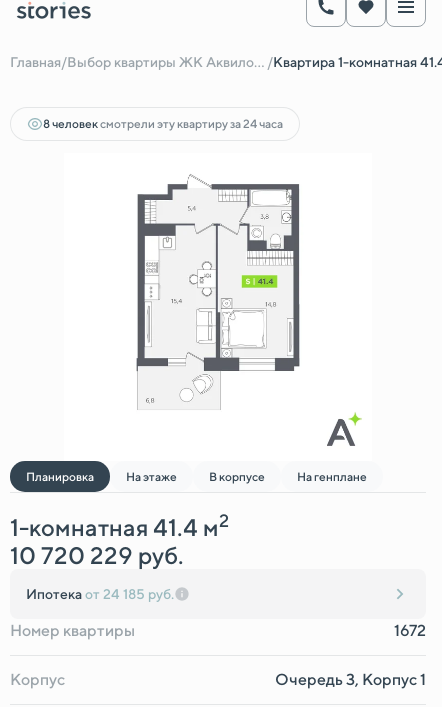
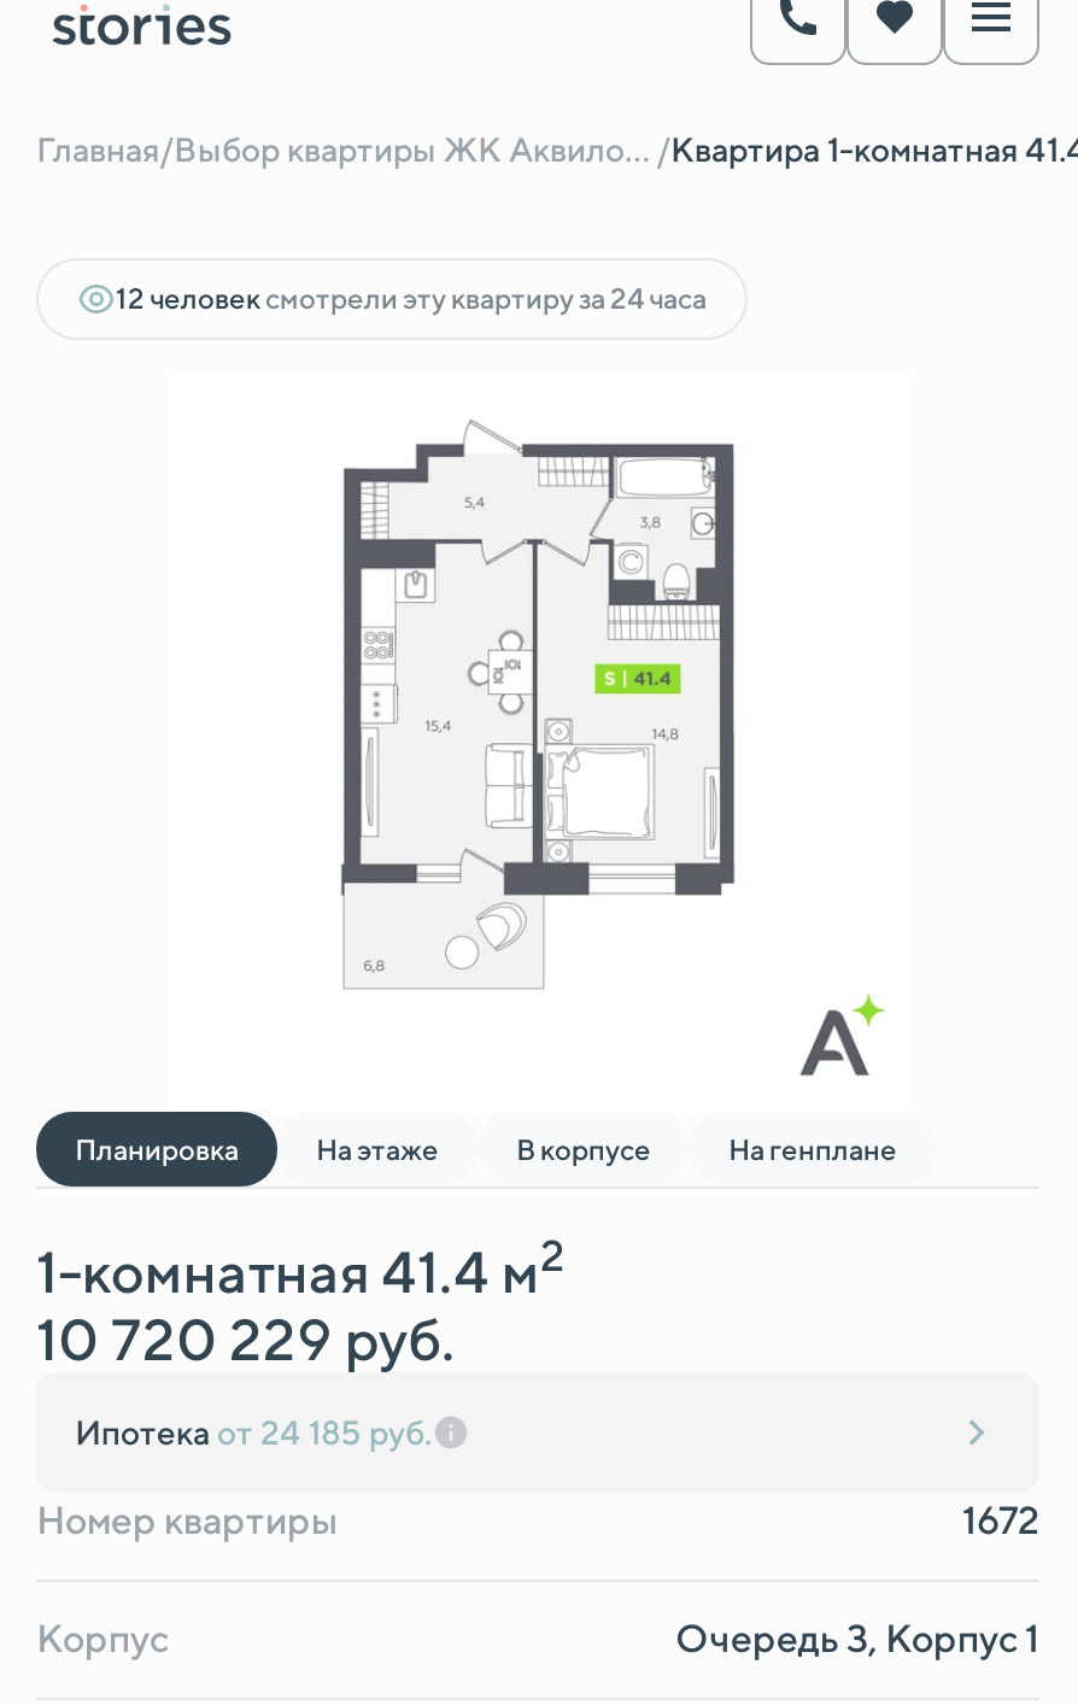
[43,116,283,131] 8 человексмотрели эту квартиру за 24 часа -> [116,280,707,316] 12 человексмотрели эту квартиру за 24 часа

